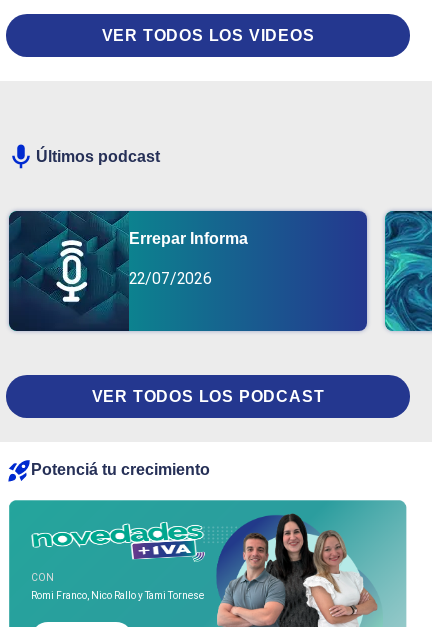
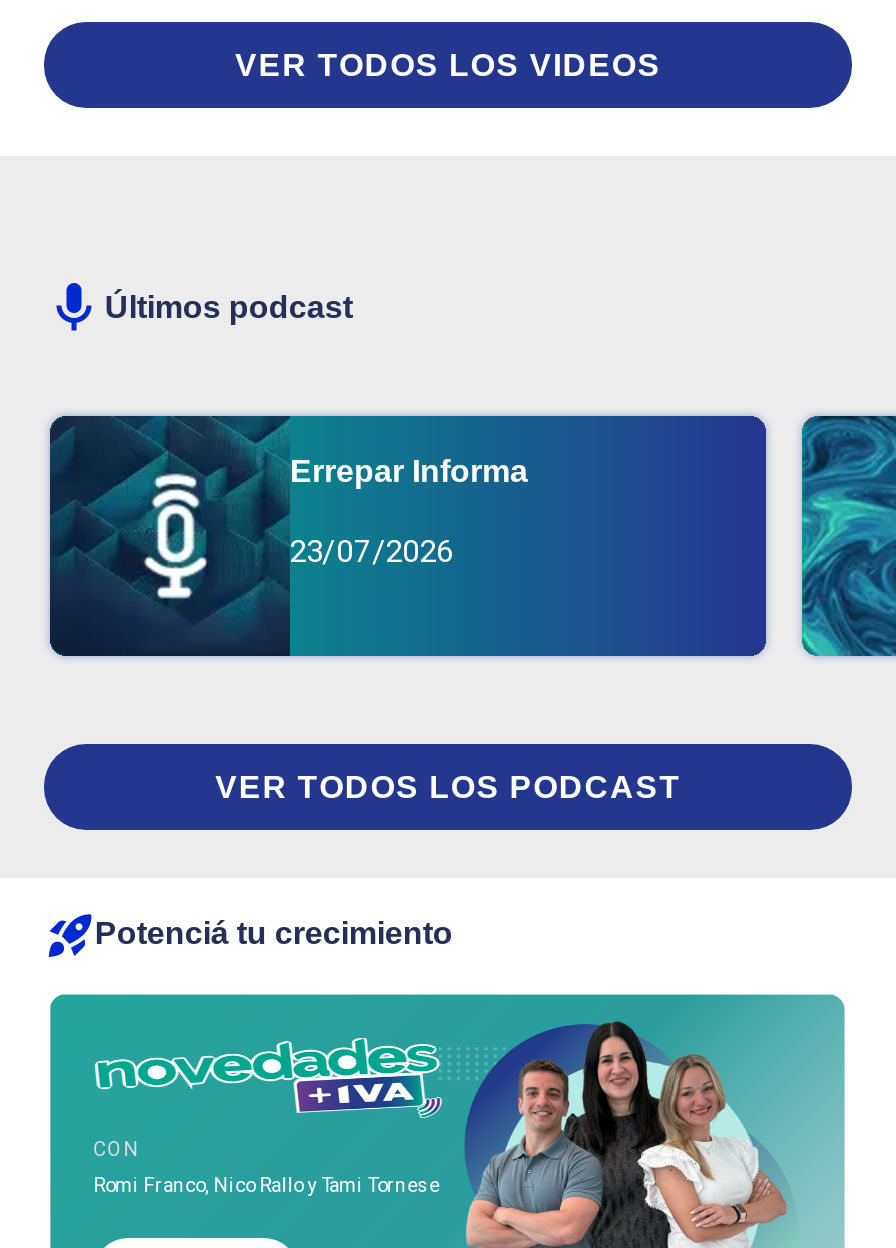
[129,269,212,288] 22/07/2026 -> [290,532,456,570] 23/07/2026

